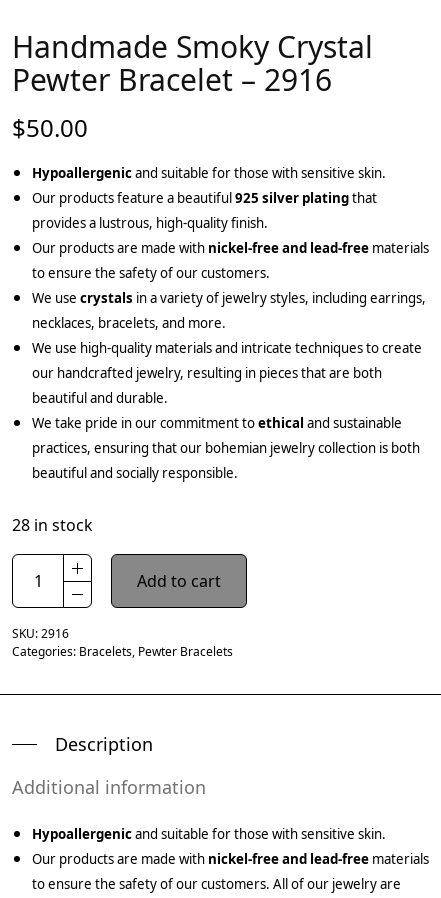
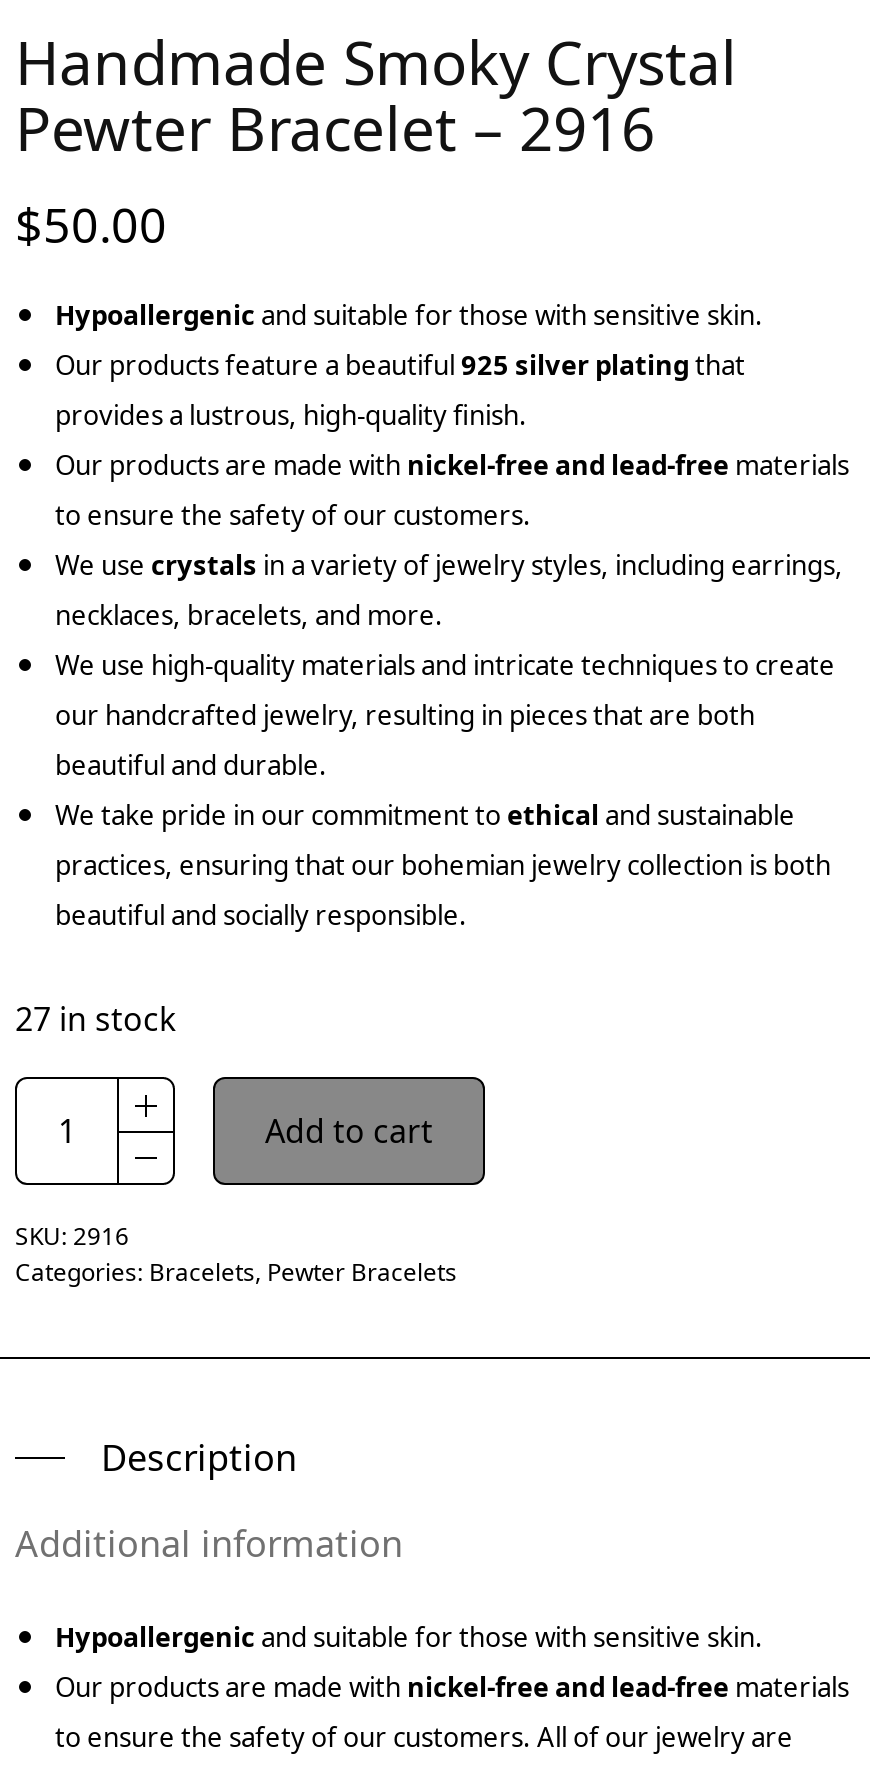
[12,514,93,536] 28 in stock -> [15,996,177,1040] 27 in stock

